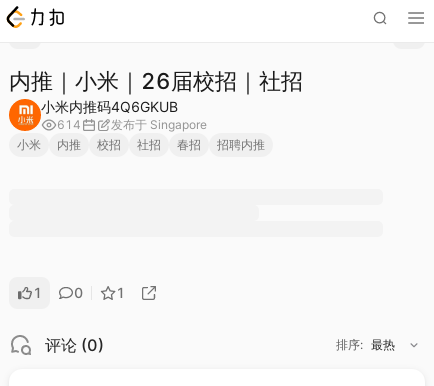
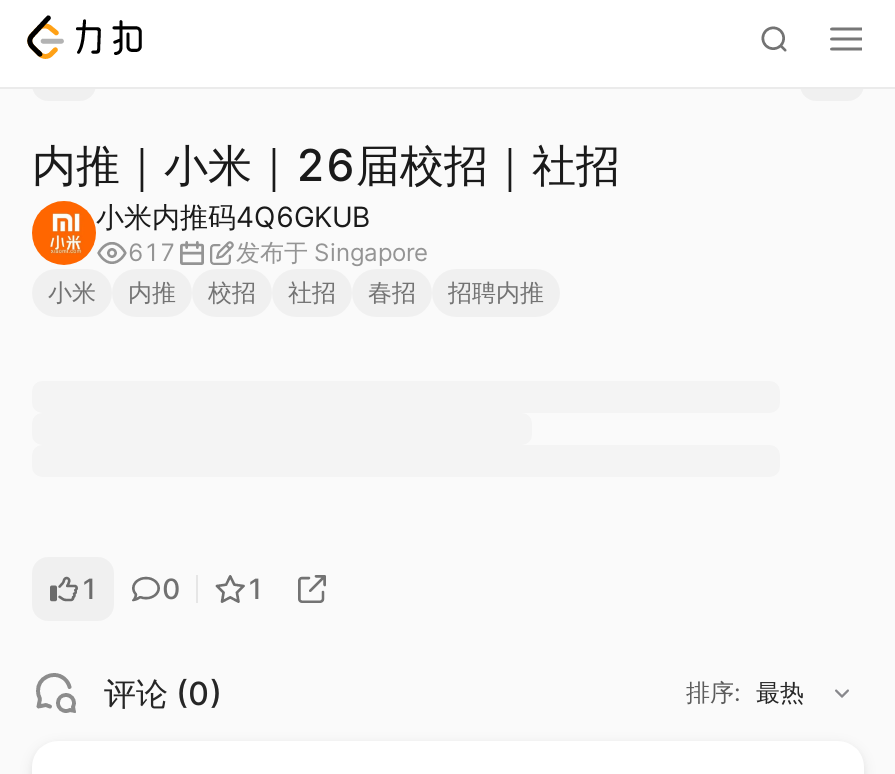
[57,117,207,132] 614 发布于Singapore -> [128,237,428,267] 617 发布于Singapore

